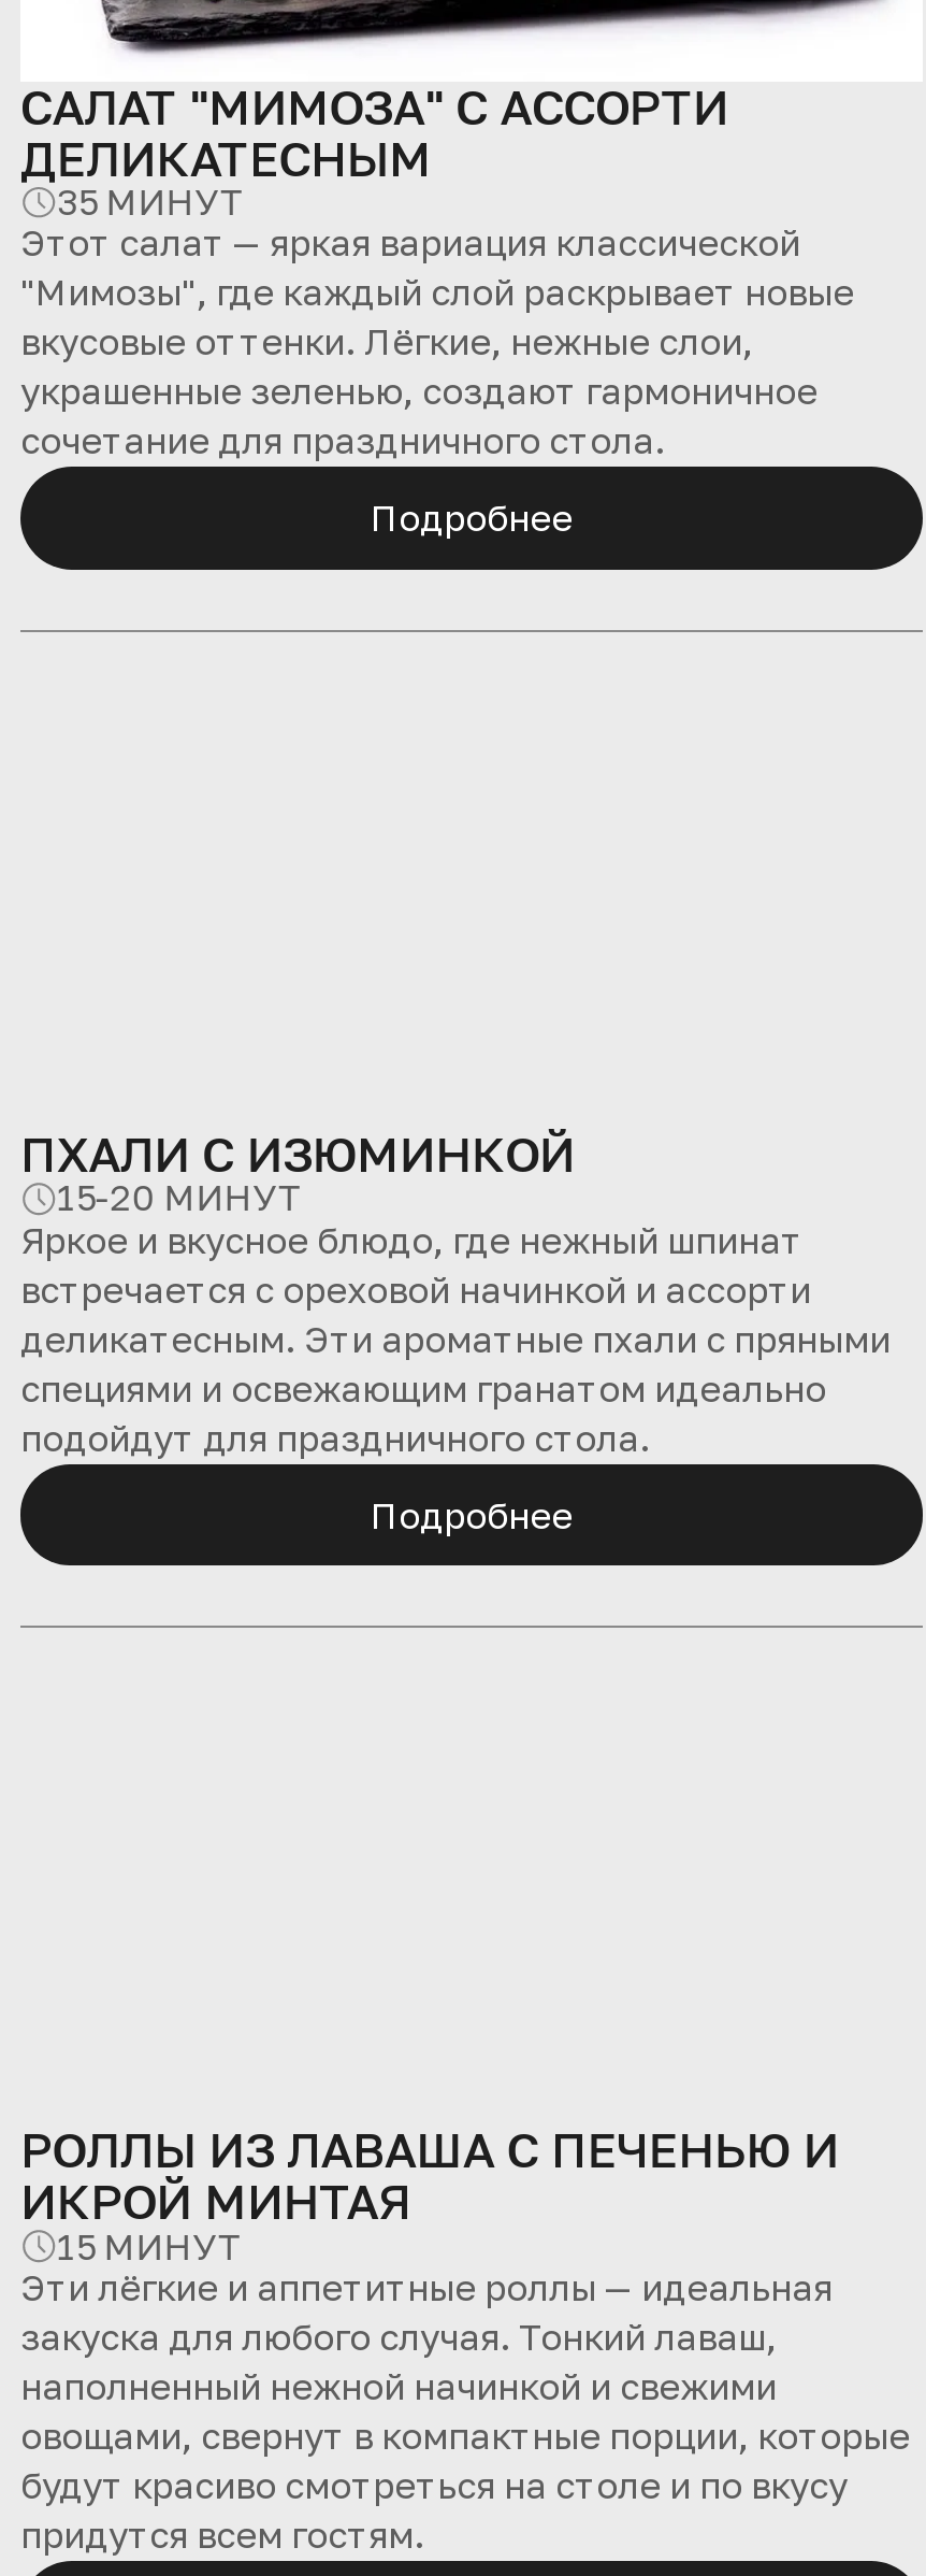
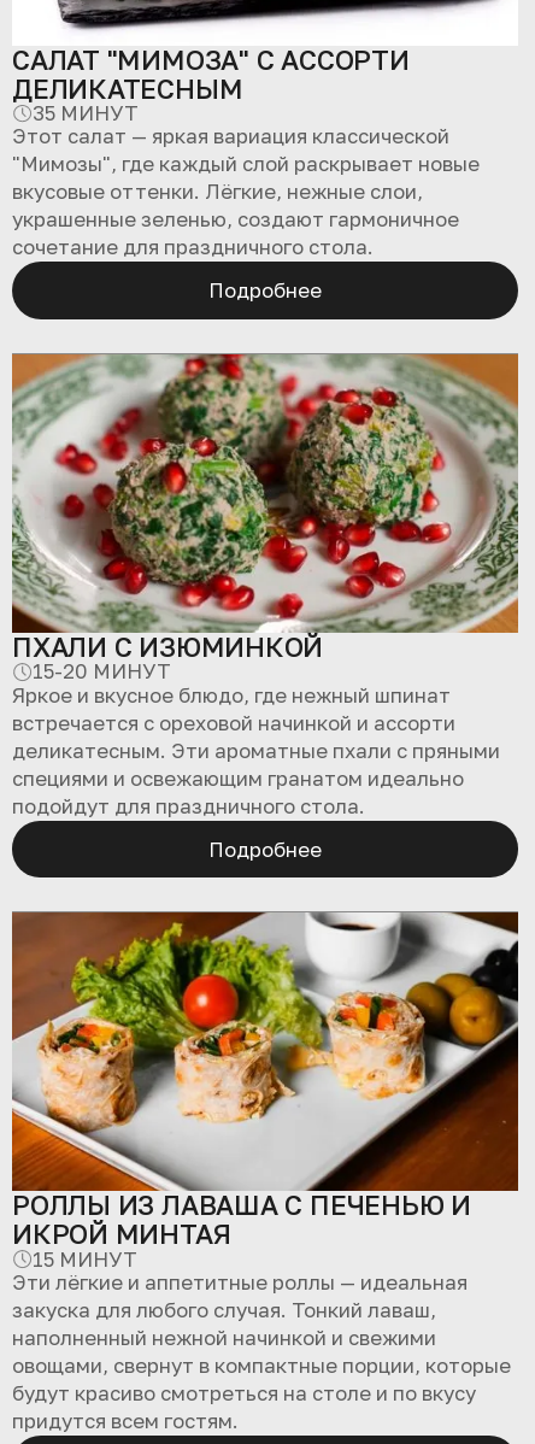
none -> [11,353,519,634] [image]
none -> [11,911,519,1192] [image]

